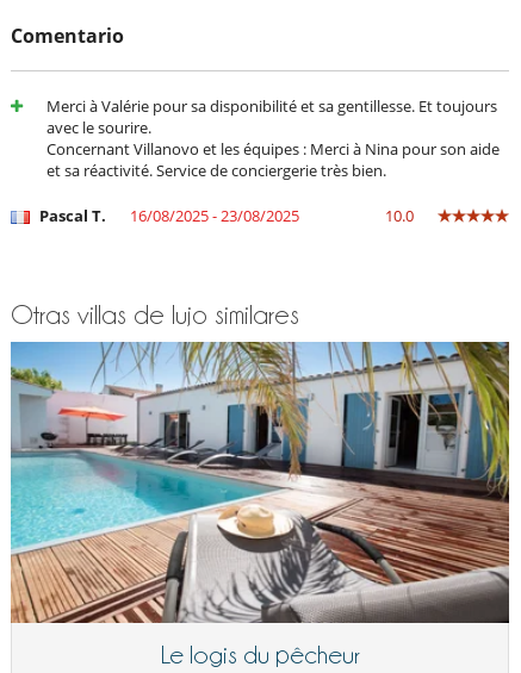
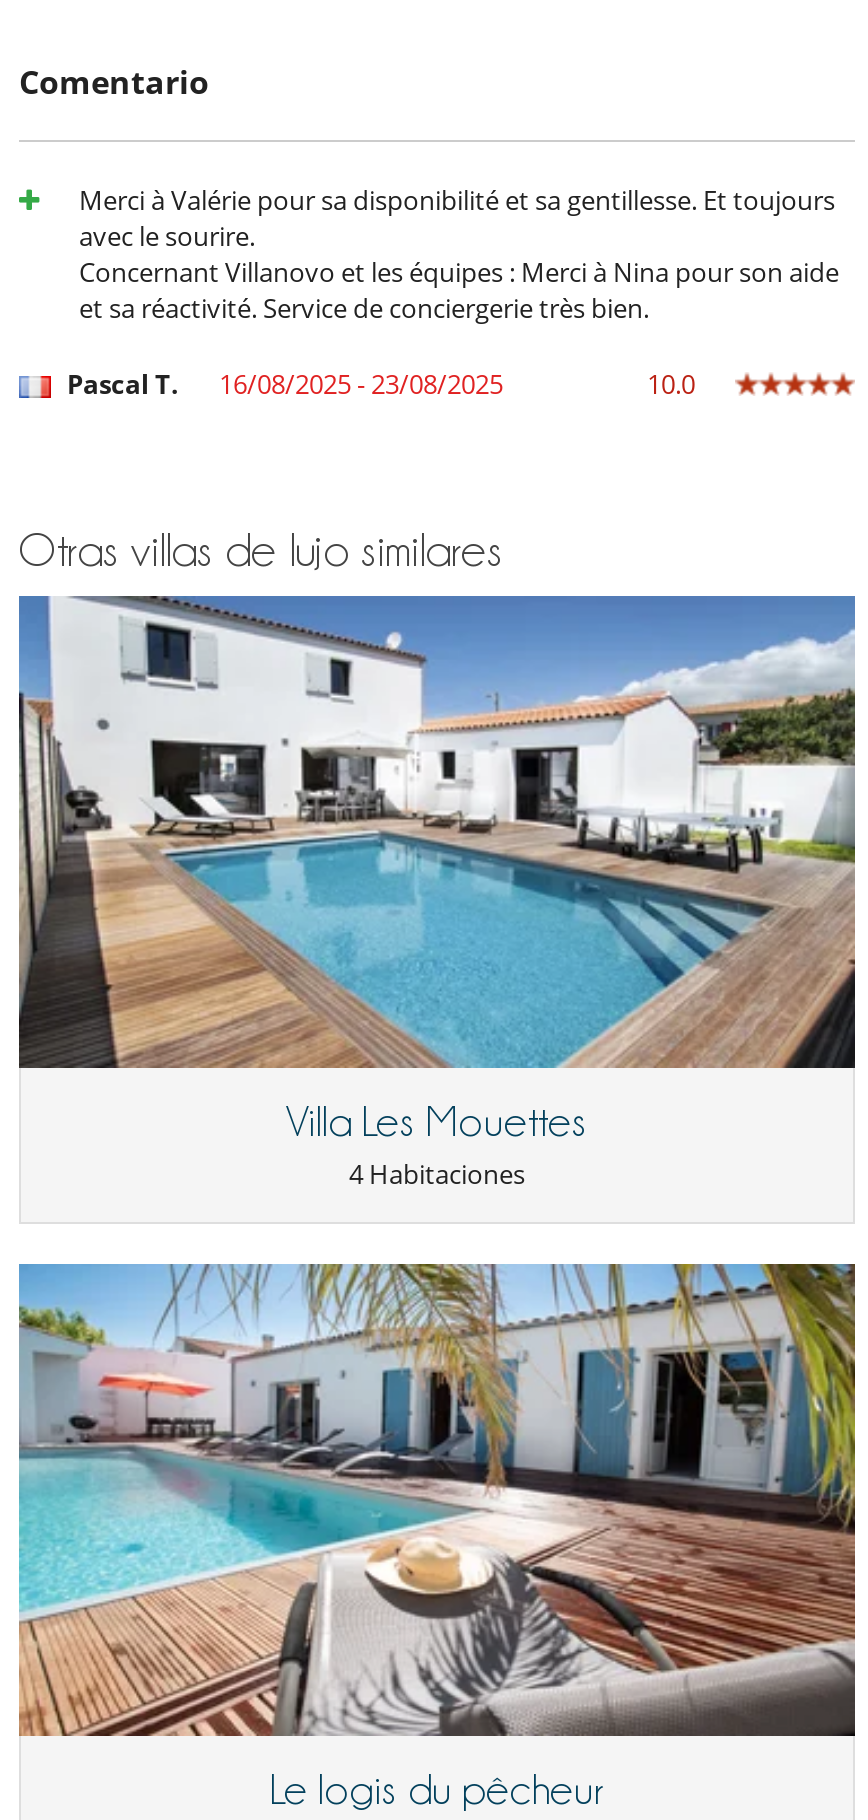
none -> [17,594,857,1193] [image] | Villa Les Mouettes | 4 Habitaciones

